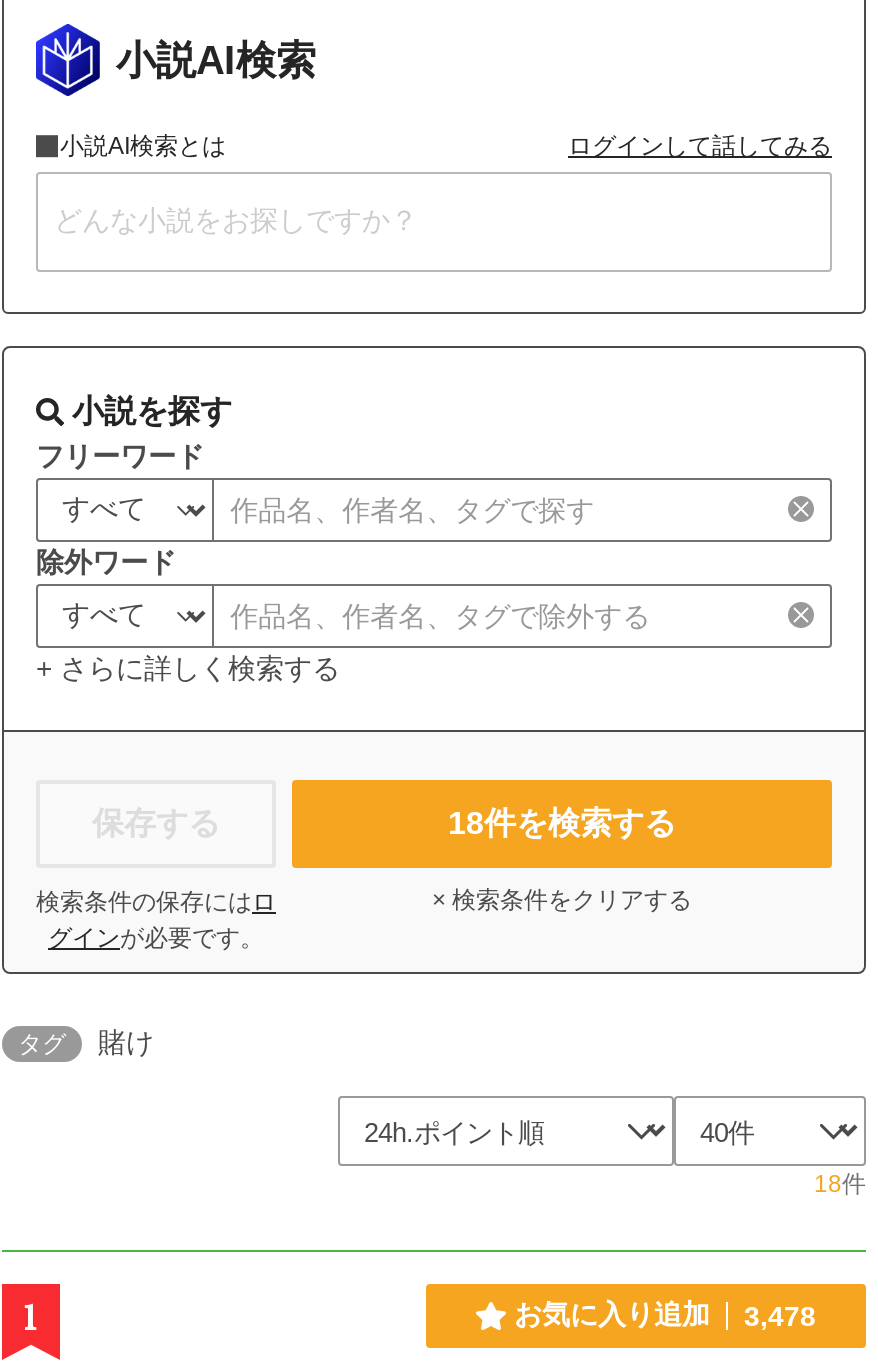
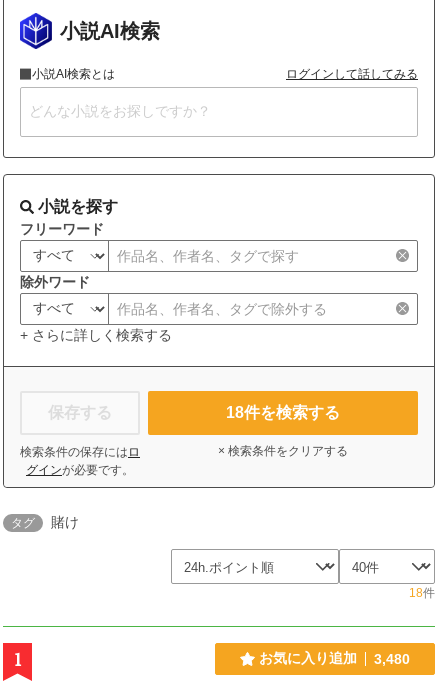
[514,1298,816,1332] お気に入り追加 3,478 -> [259,650,410,667] お気に入り追加 3,480

